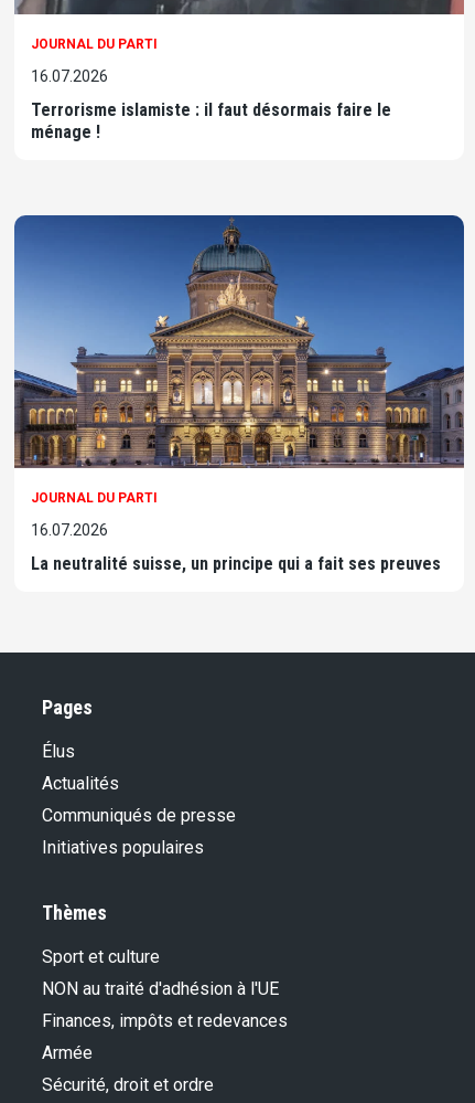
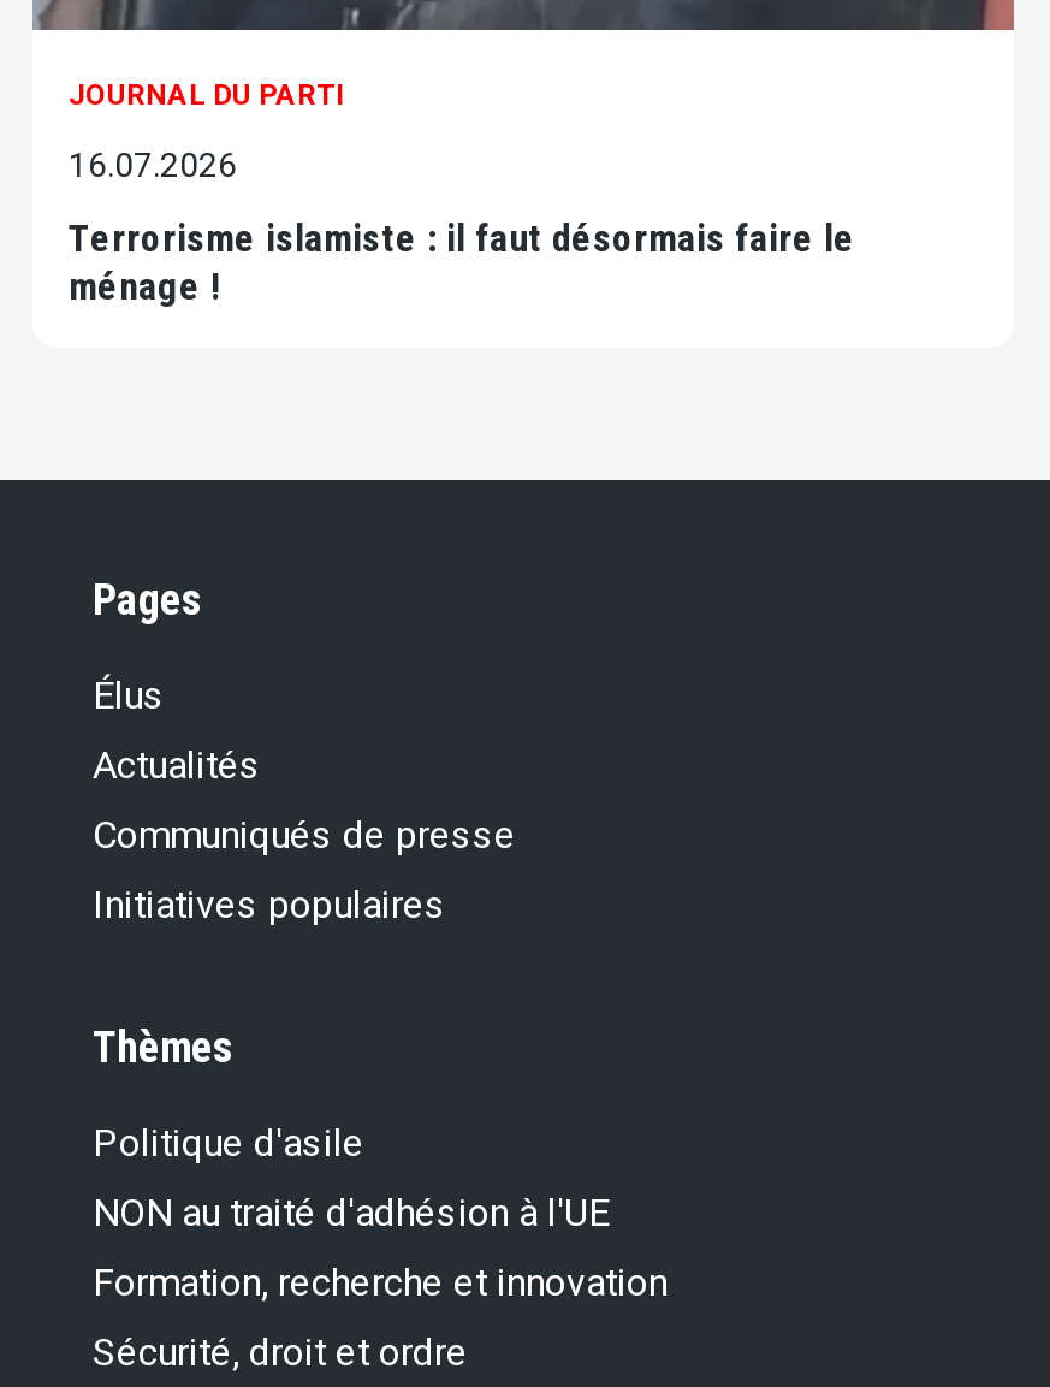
[13,214,465,574] [image] | JOURNAL DU PARTI | 16.07.2026 | La neutralité suisse, un principe qui a fait ses preuves -> none
[42,946,160,967] Sport et culture -> [93,1120,364,1166] Politique d'asile
[42,1010,288,1063] Finances, impôts et redevances | Armée -> [93,1260,668,1305] Formation, recherche et innovation

